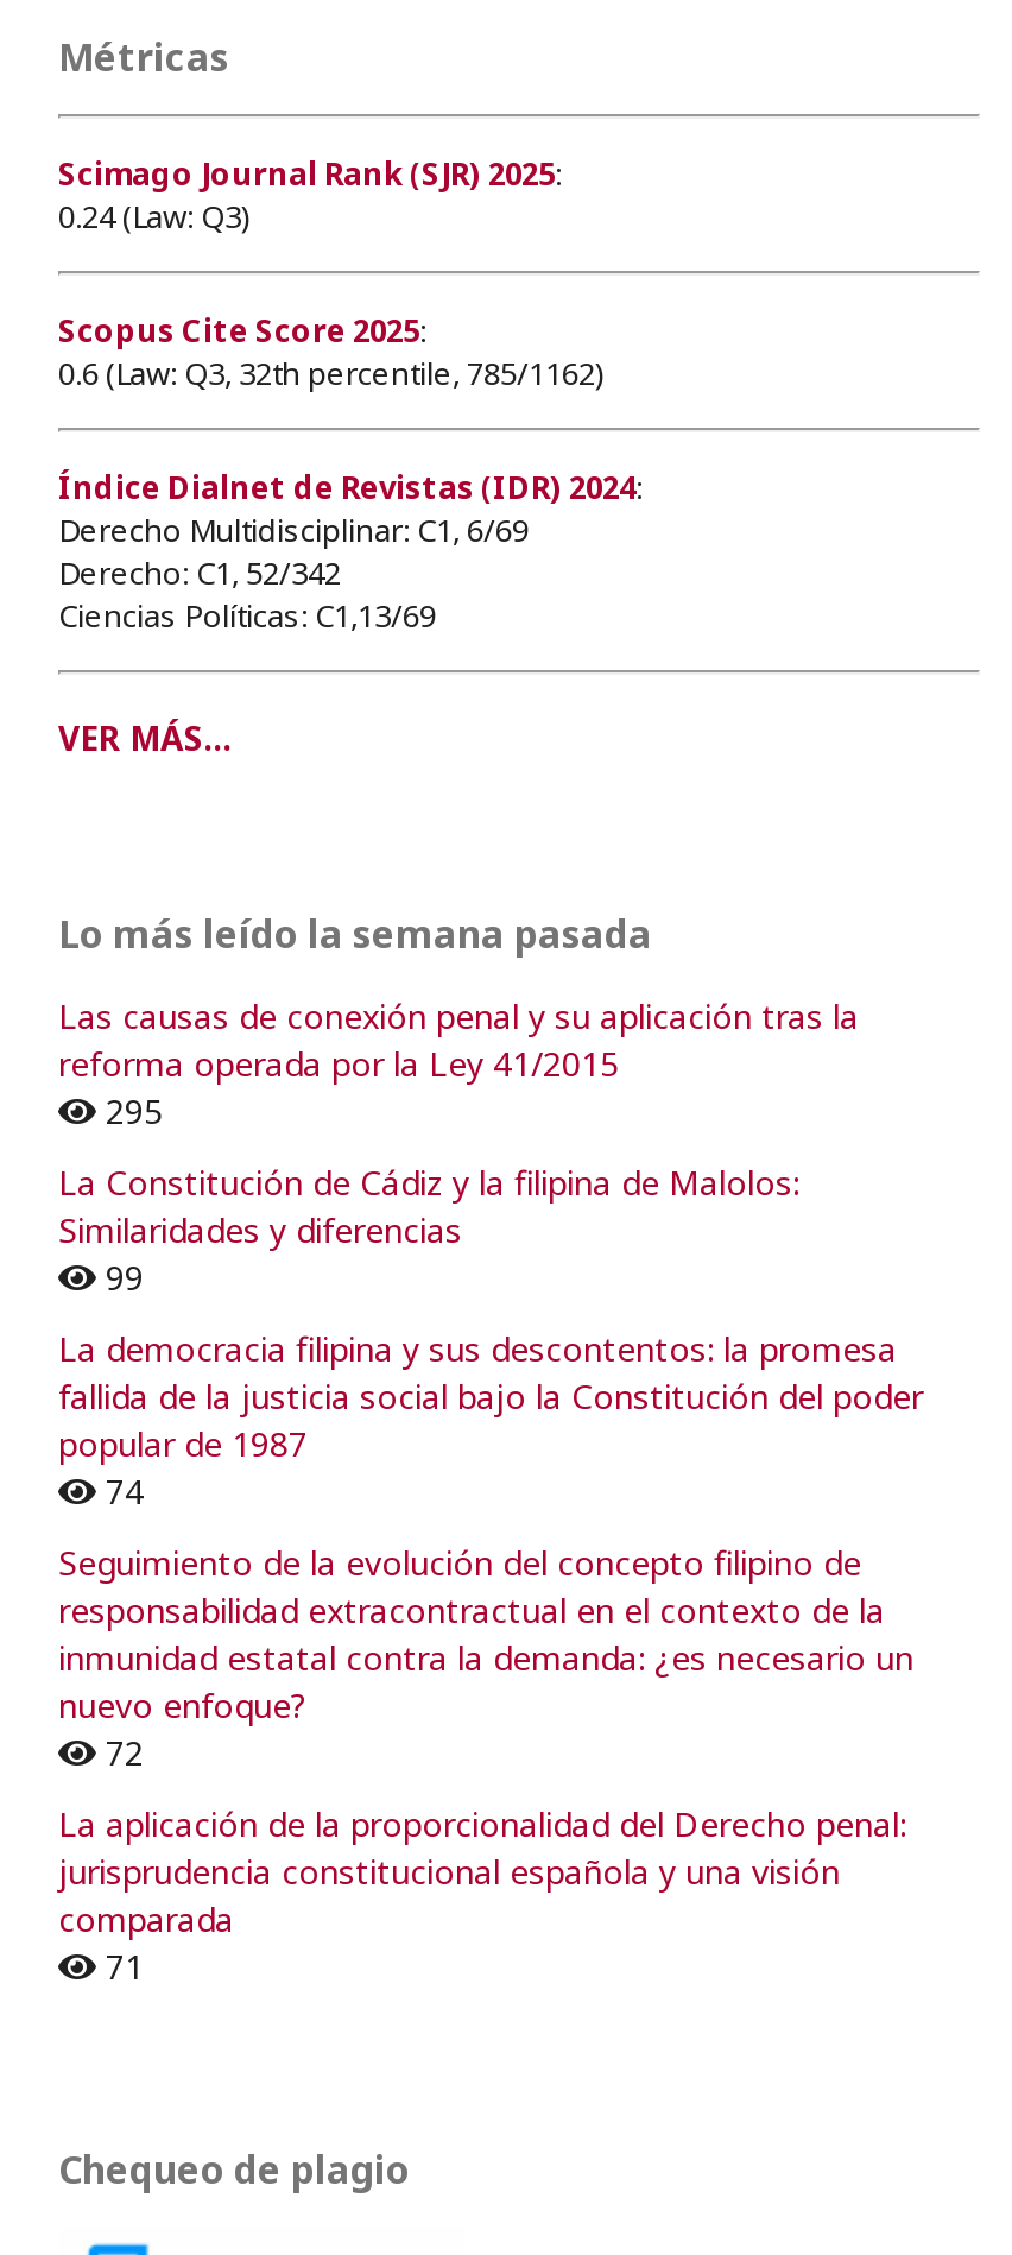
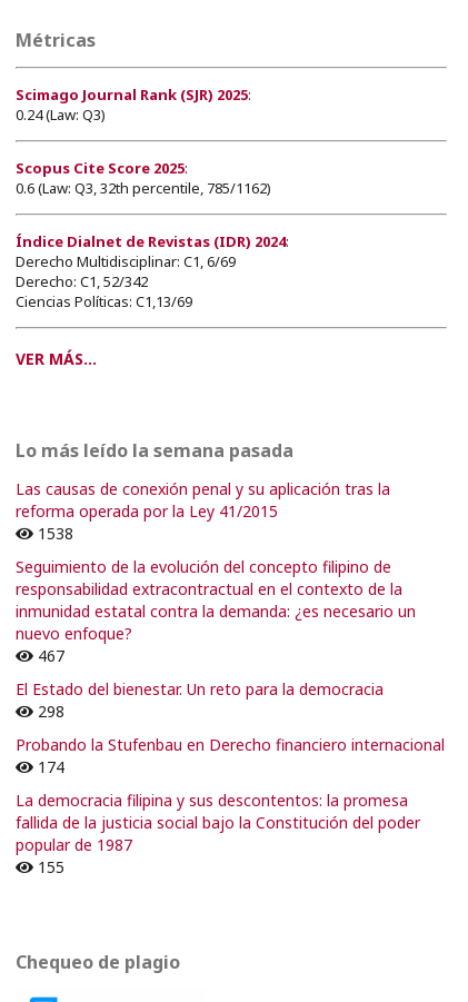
[58,1089,799,1514] 295 | La Constitución de Cádiz y la filipina de Malolos: | Similaridades y diferencias | 99 | 74 -> [33,523,73,544] 1538
moved [58,1326,923,1467] -> [16,790,420,855]: La democracia filipina y sus descontentos: la promesa | fallida de la justicia social bajo la Constitución del poder | popular de 1987
moved [58,1540,913,1728] -> [16,556,416,644]: Seguimiento de la evolución del concepto filipino de | responsabilidad extracontractual en el contexto de la | inmunidad estatal contra la demanda: ¿es necesario un | nuevo enfoque?
[58,1730,906,1989] 72 | La aplicación de la proporcionalidad del Derecho penal: | jurisprudencia constitucional española y una visión | comparada | 71 -> [16,645,445,878] 467 | El Estado del bienestar. Un reto para la democracia | 298 | Probando la Stufenbau en Derecho financiero internacional | 174 | 155

